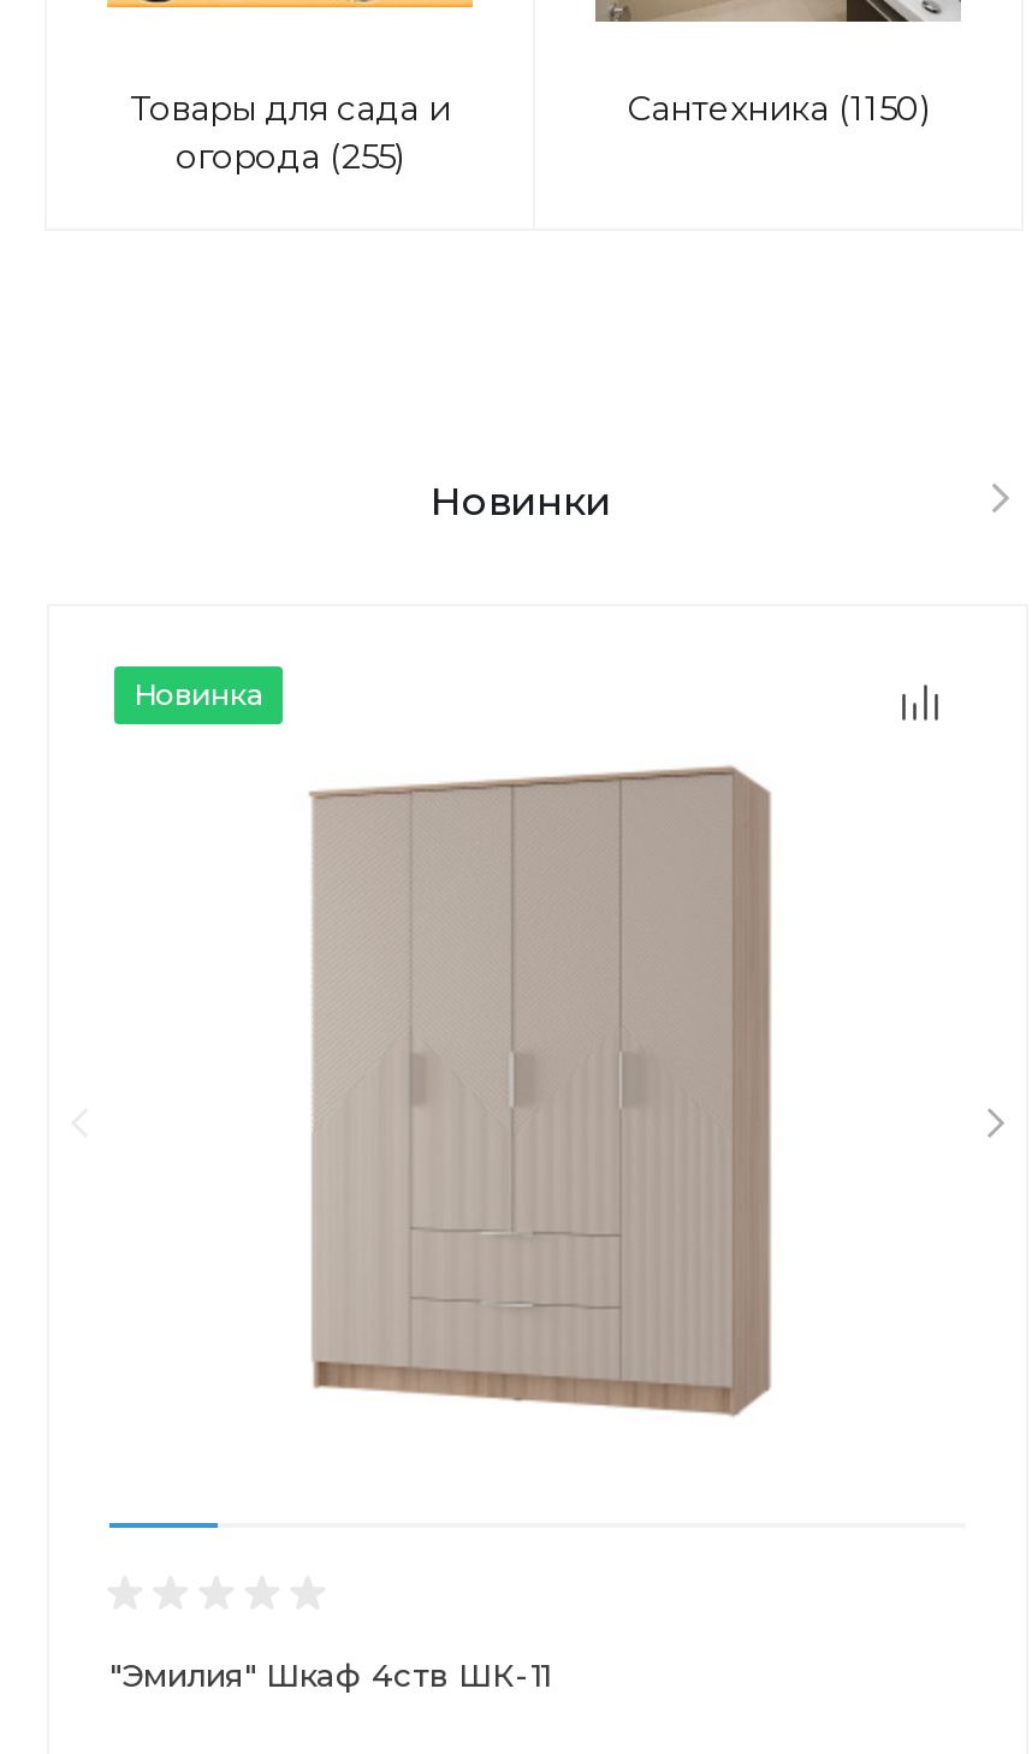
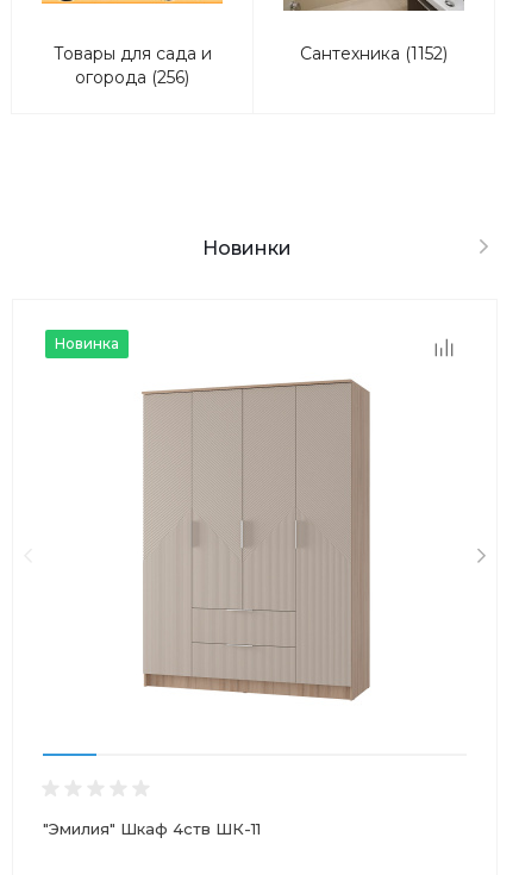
[627,86,930,129] Сантехника (1150) -> [300,43,448,64] Сантехника (1152)
[176,134,404,178] огорода (255) -> [75,66,189,88] огорода (256)

